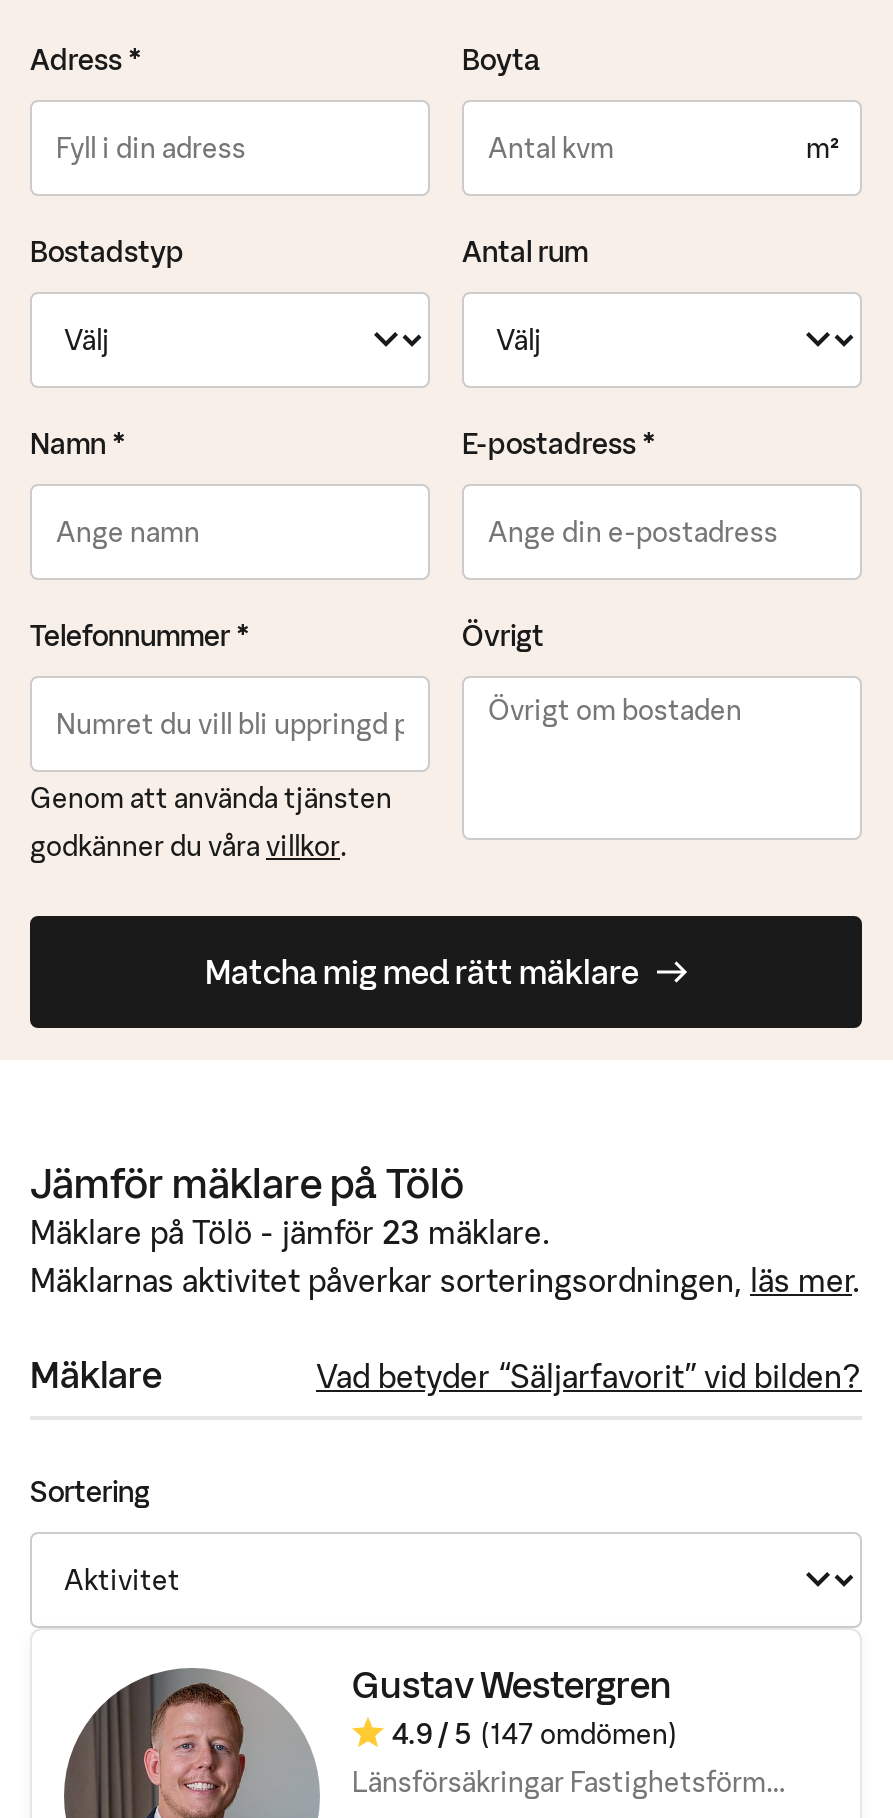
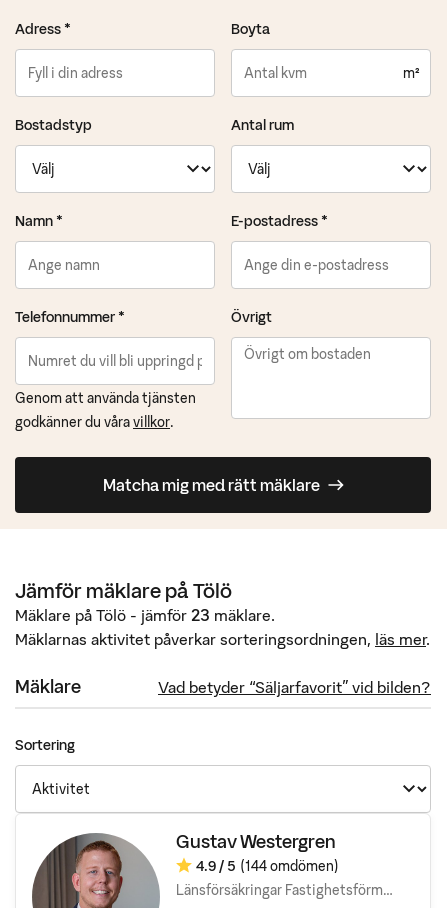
[392,1716,678,1752] 4.9 / 5 (147 omdömen) -> [196,857,339,875] 4.9 / 5 (144 omdömen)

